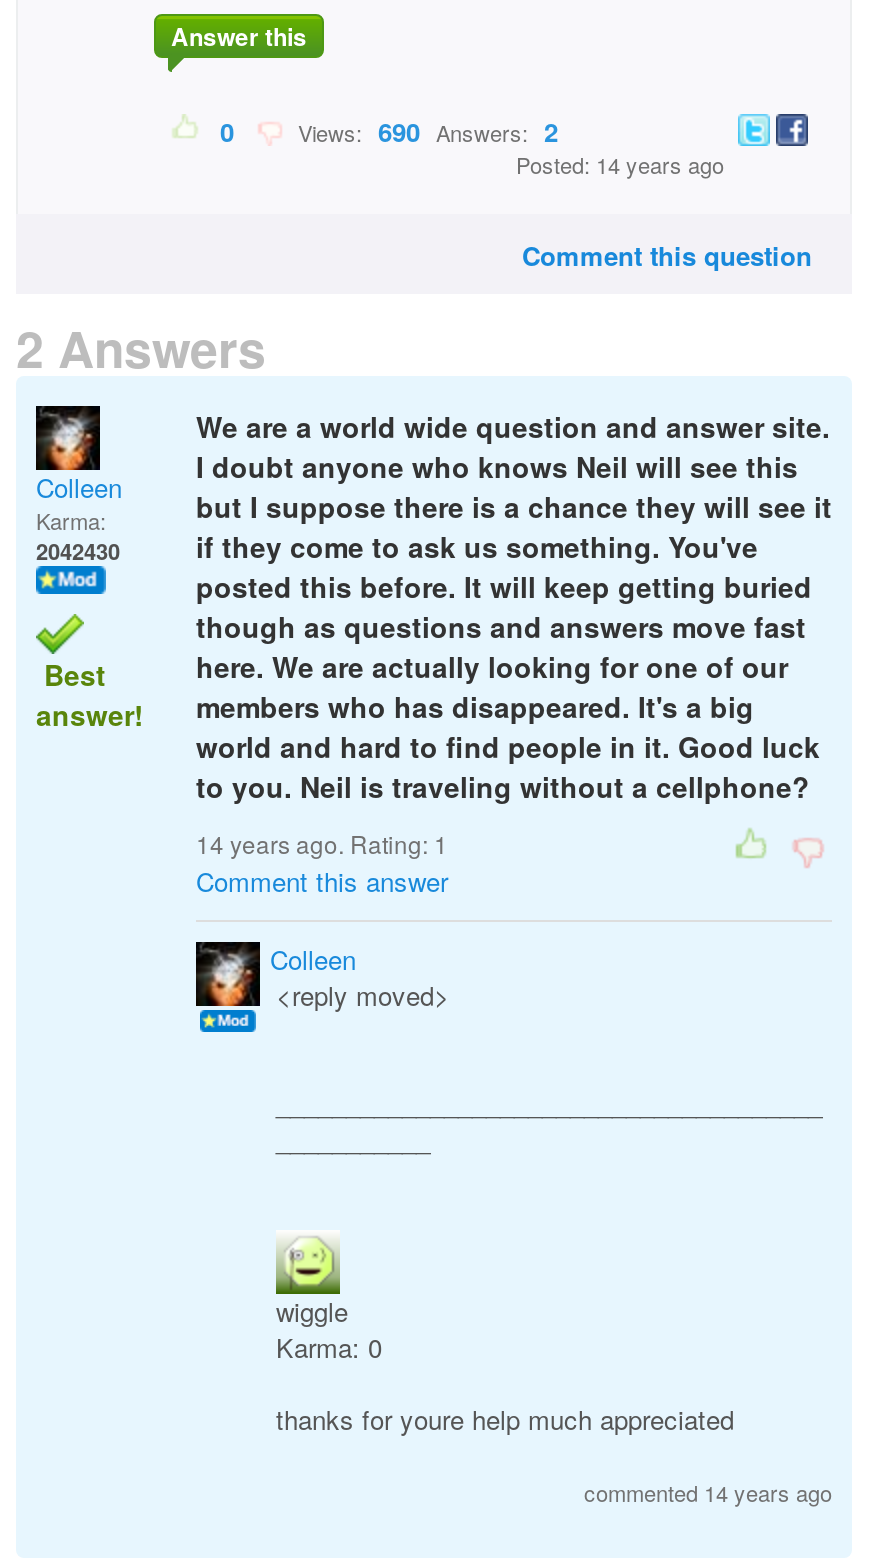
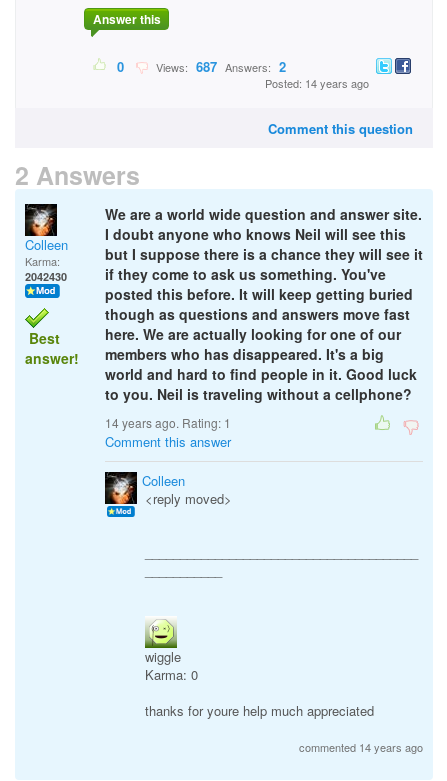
[286,112,558,150] Views: 690 Answers: 2 -> [150,57,286,76] Views: 687 Answers: 2

